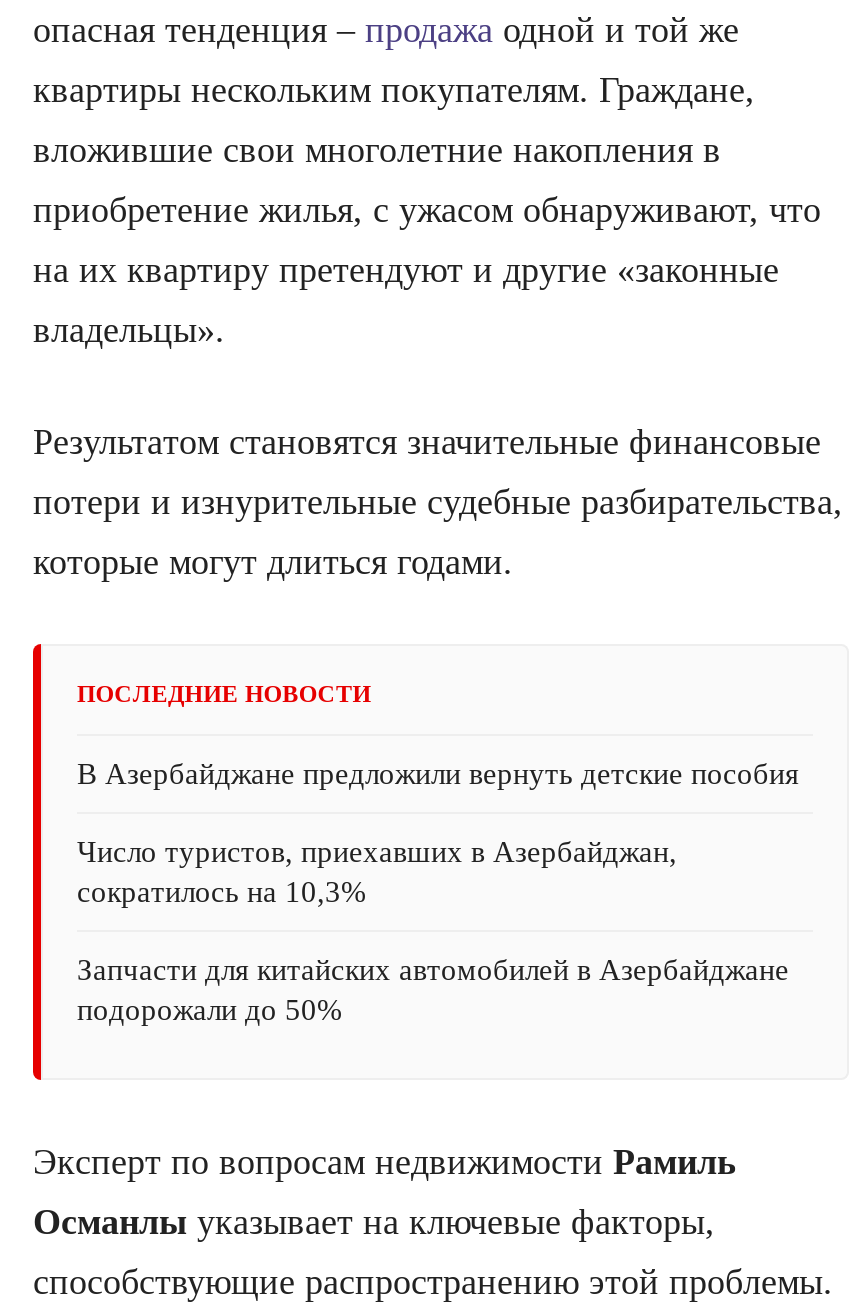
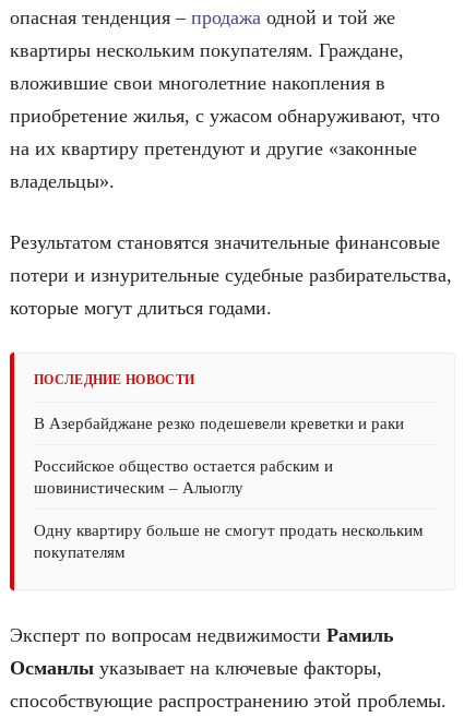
[77,758,799,790] В Азербайджане предложили вернуть детские пособия -> [34,414,404,432] В Азербайджане резко подешевели креветки и раки
[77,836,677,908] Число туристов, приехавших в Азербайджан, | сократилось на 10,3% -> [34,457,333,496] Российское общество остается рабским и | шовинистическим – Алыоглу
[77,954,789,1026] Запчасти для китайских автомобилей в Азербайджане | подорожали до 50% -> [34,521,424,561] Одну квартиру больше не смогут продать нескольким | покупателям

